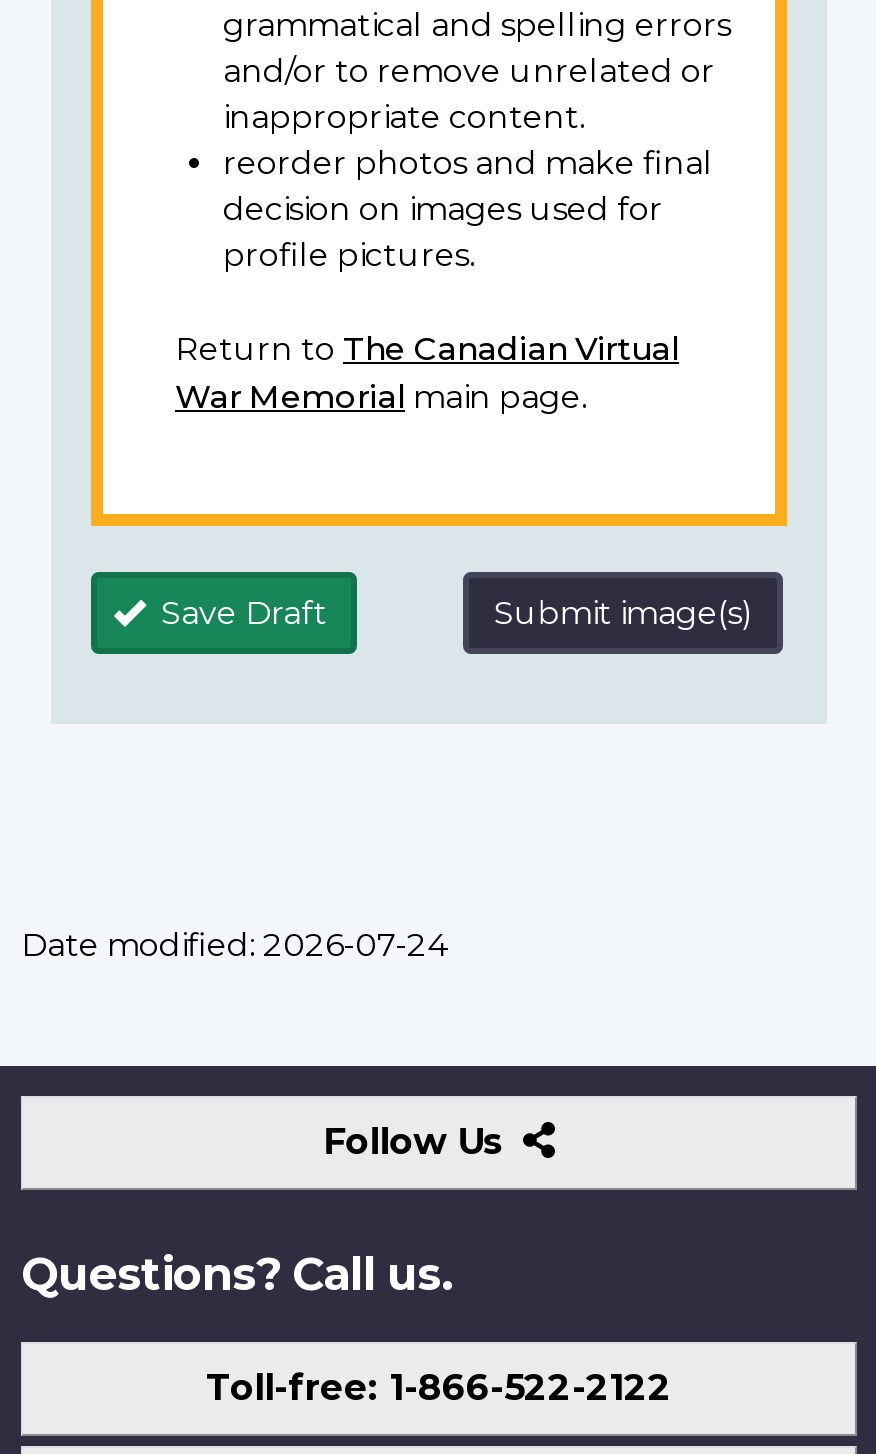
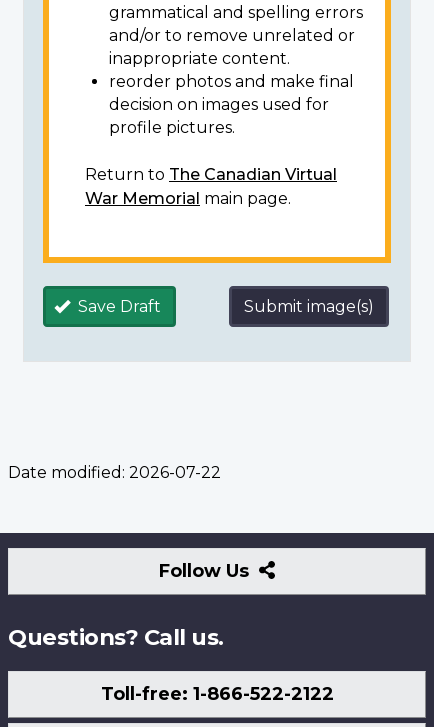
[21,926,447,964] Date modified: 2026-07-24 -> [8,463,221,482] Date modified: 2026-07-22

